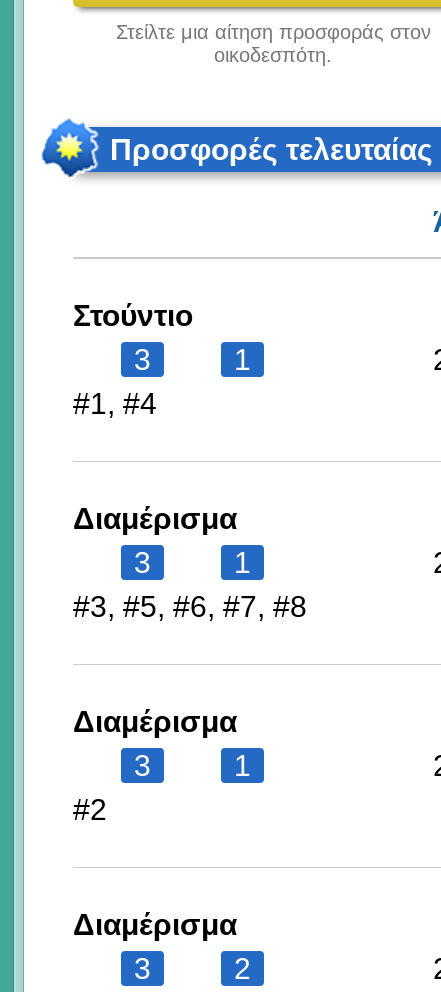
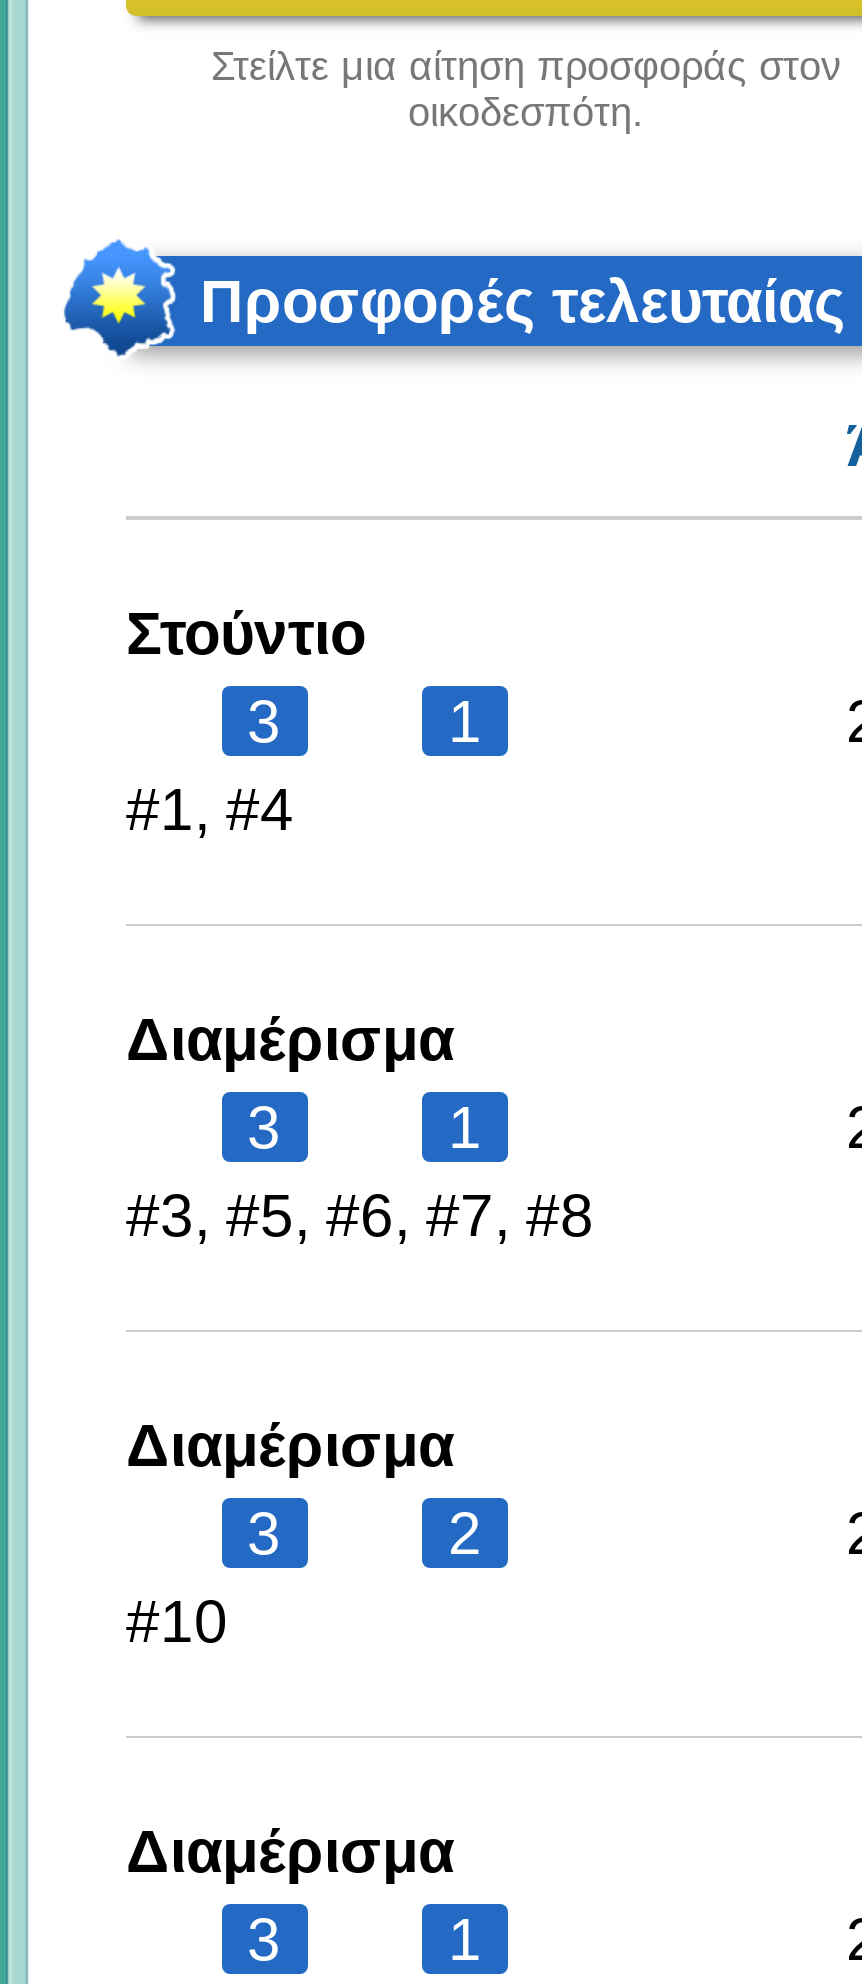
[234,749,251,782] 1 -> [448,1500,482,1566] 2
[73,793,107,826] #2 -> [126,1588,228,1654] #10
[234,952,251,985] 2 -> [448,1906,482,1972] 1

